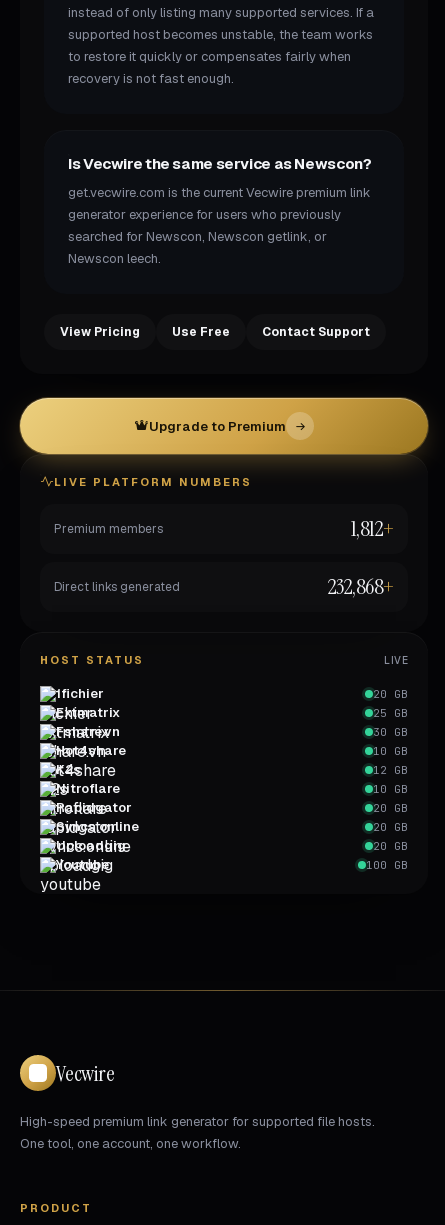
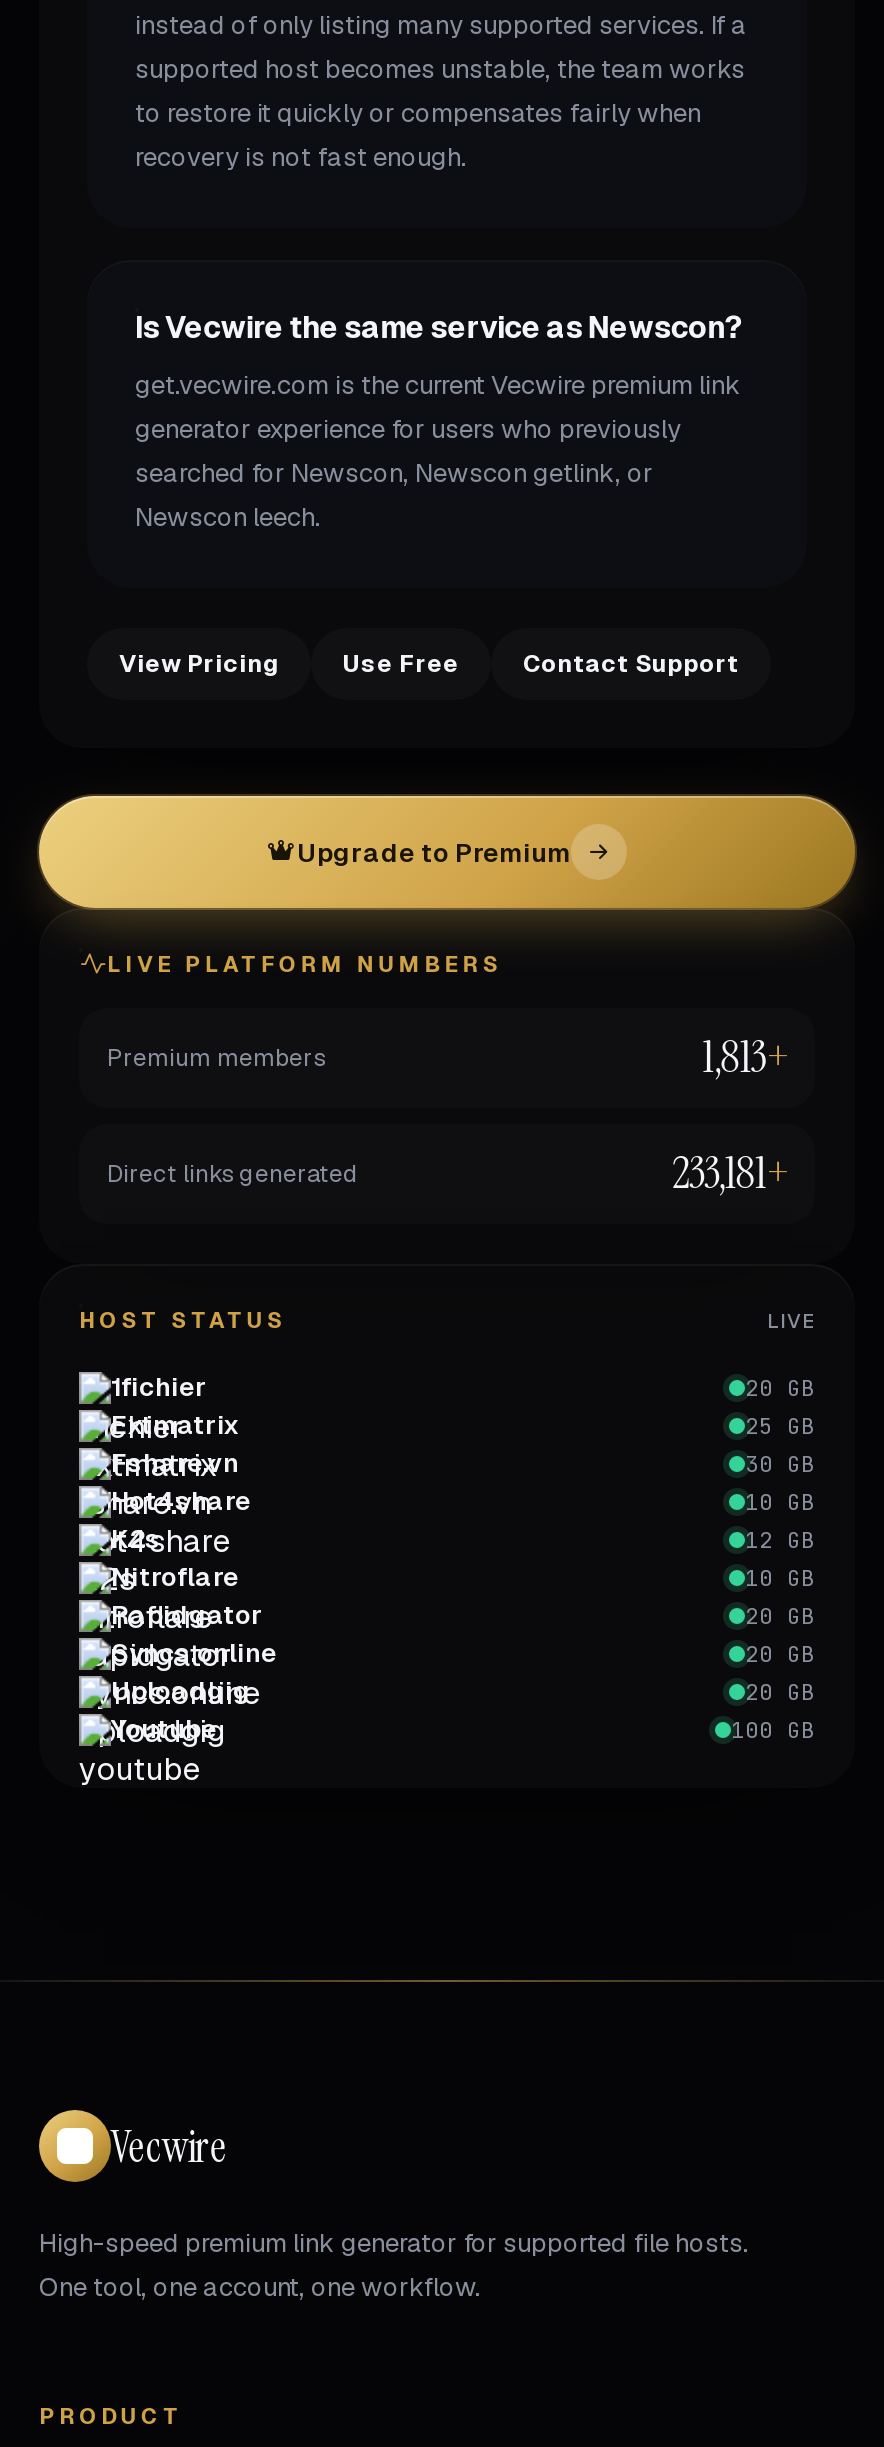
[351,514,394,543] 1,812+ -> [702,1028,787,1086] 1,813+
[327,572,394,601] 232,868+ -> [672,1144,787,1202] 233,181+

